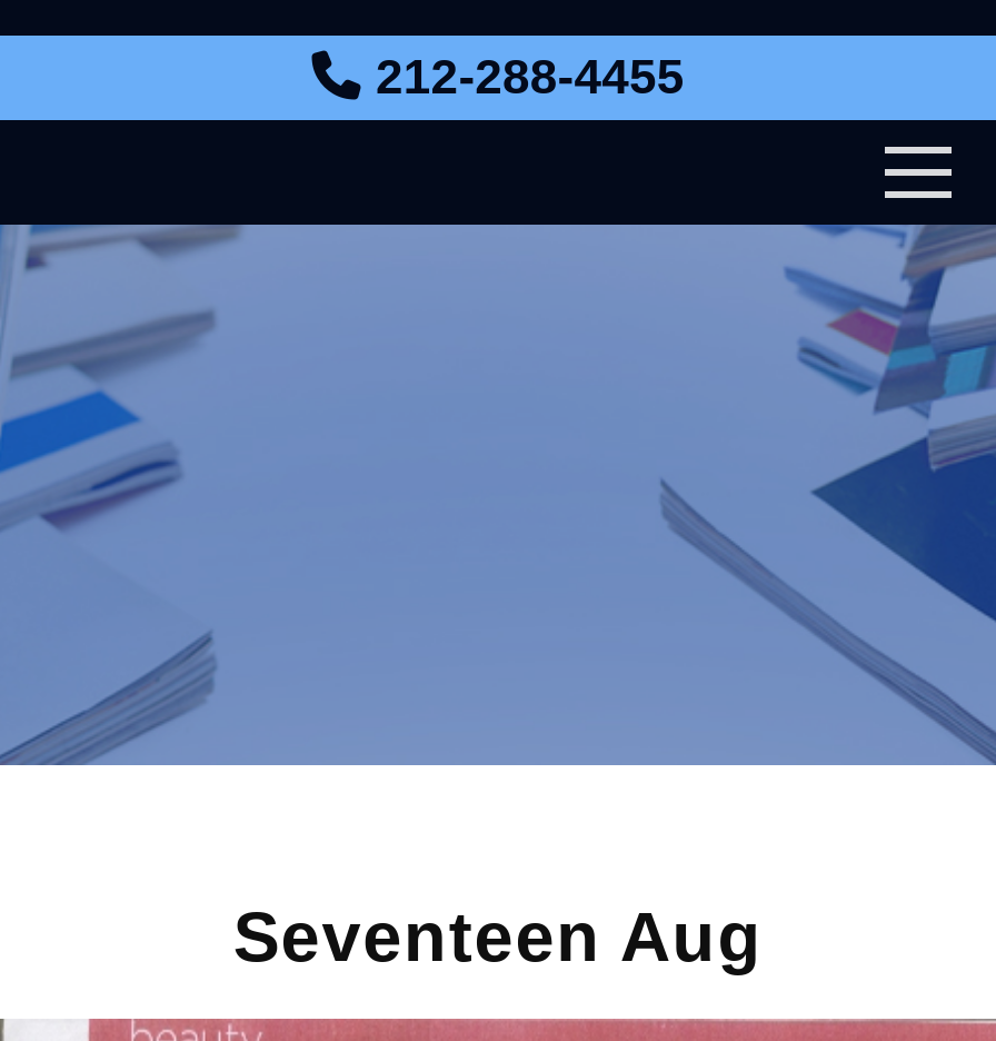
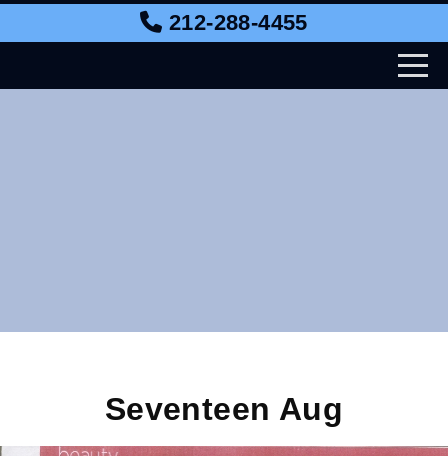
[7,222,989,765] [image] -> none

